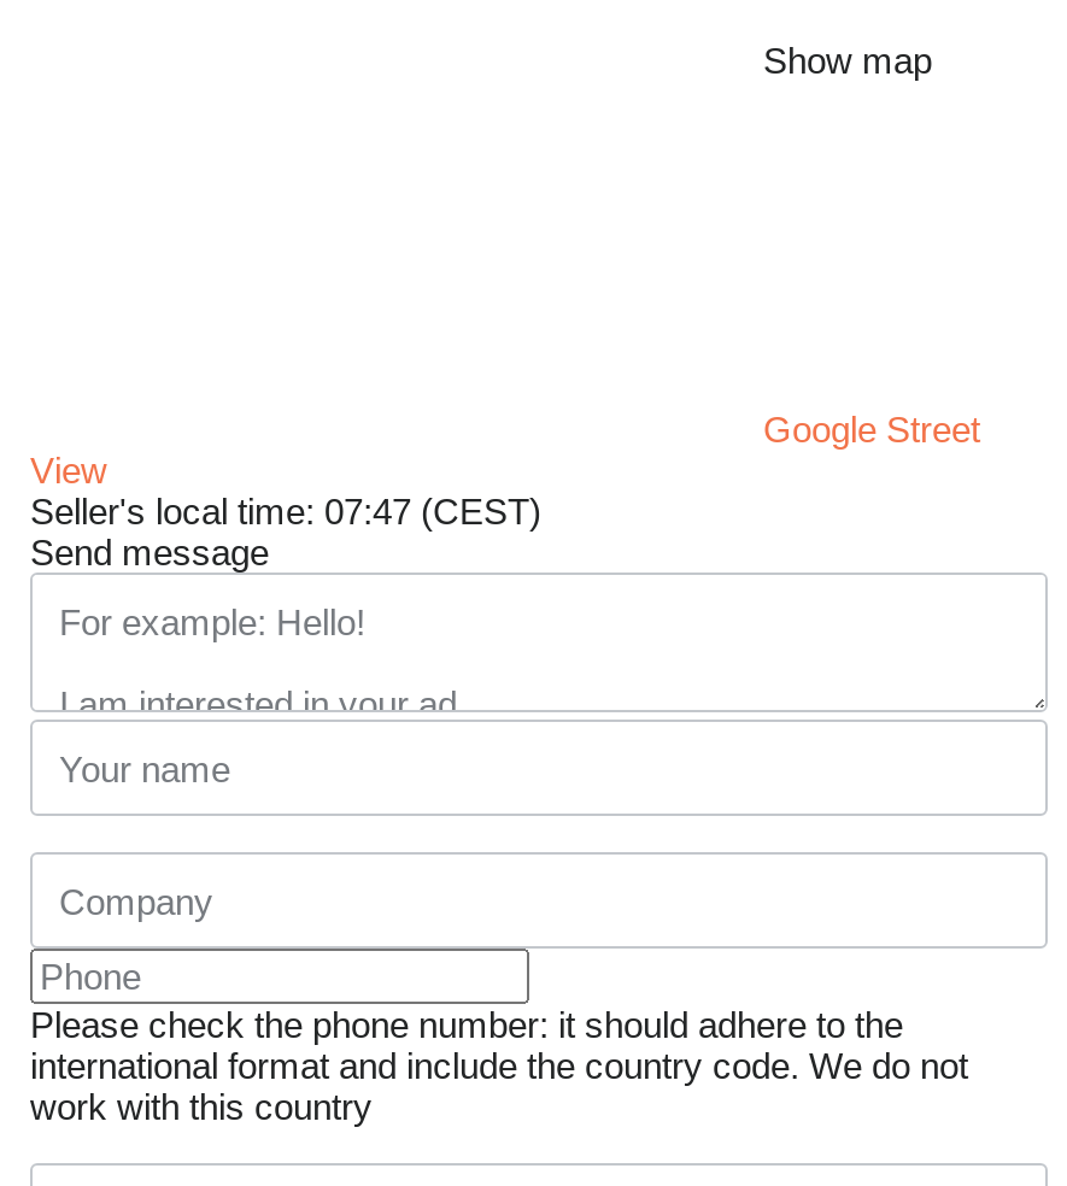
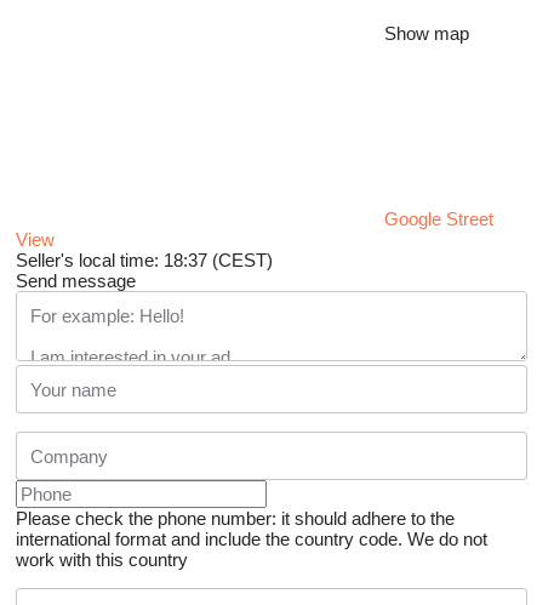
[30,491,541,532] Seller's local time: 07:47 (CEST) -> [16,250,273,270] Seller's local time: 18:37 (CEST)

